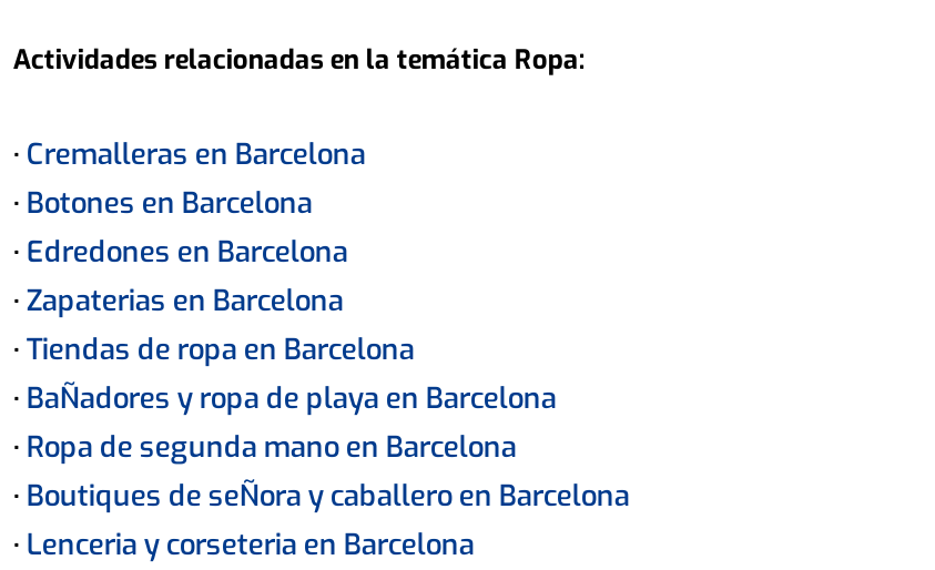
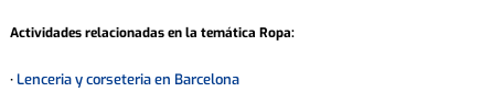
[13,136,630,515] · Cremalleras en Barcelona | · Botones en Barcelona | · Edredones en Barcelona | · Zapaterias en Barcelona | · Tiendas de ropa en Barcelona | · BaÑadores y ropa de playa en Barcelona | · Ropa de segunda mano en Barcelona | · Boutiques de seÑora y caballero en Barcelona -> none

